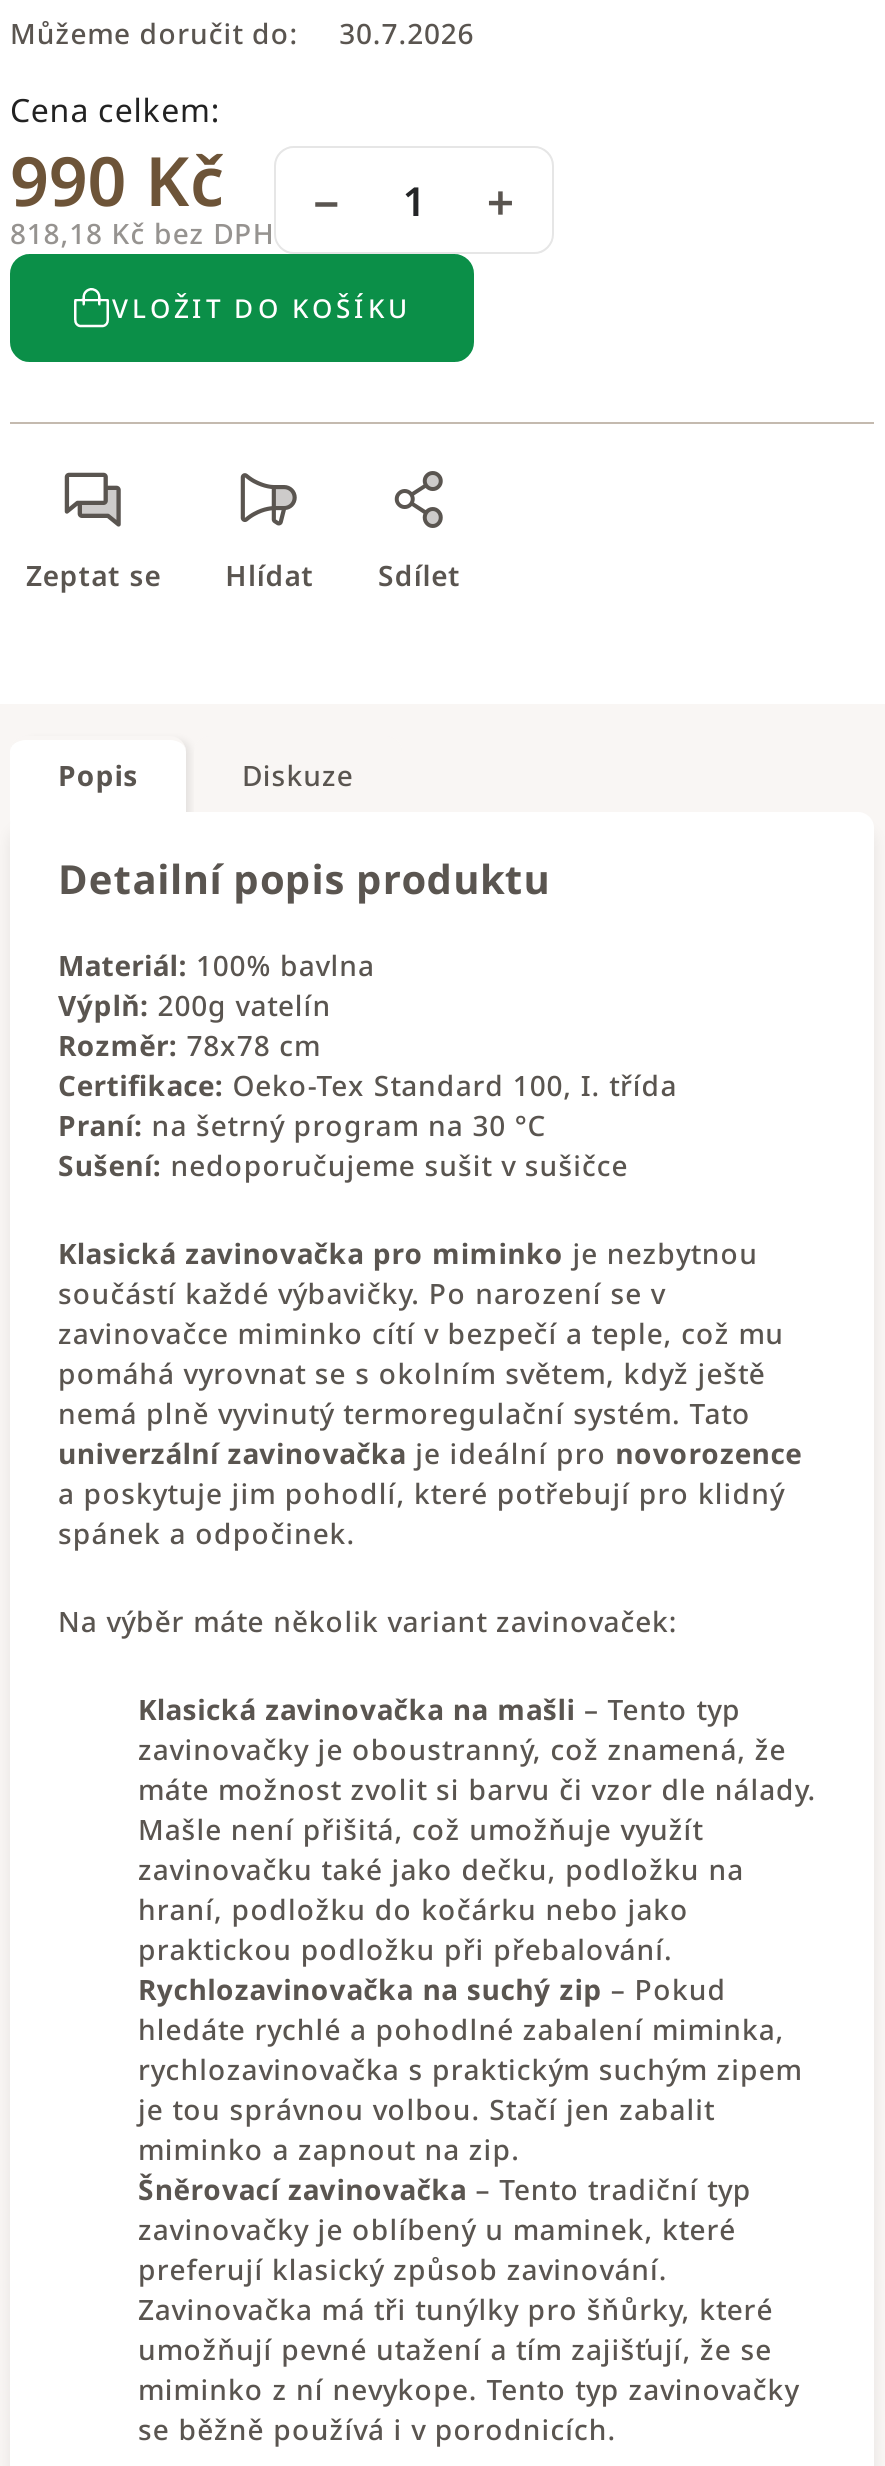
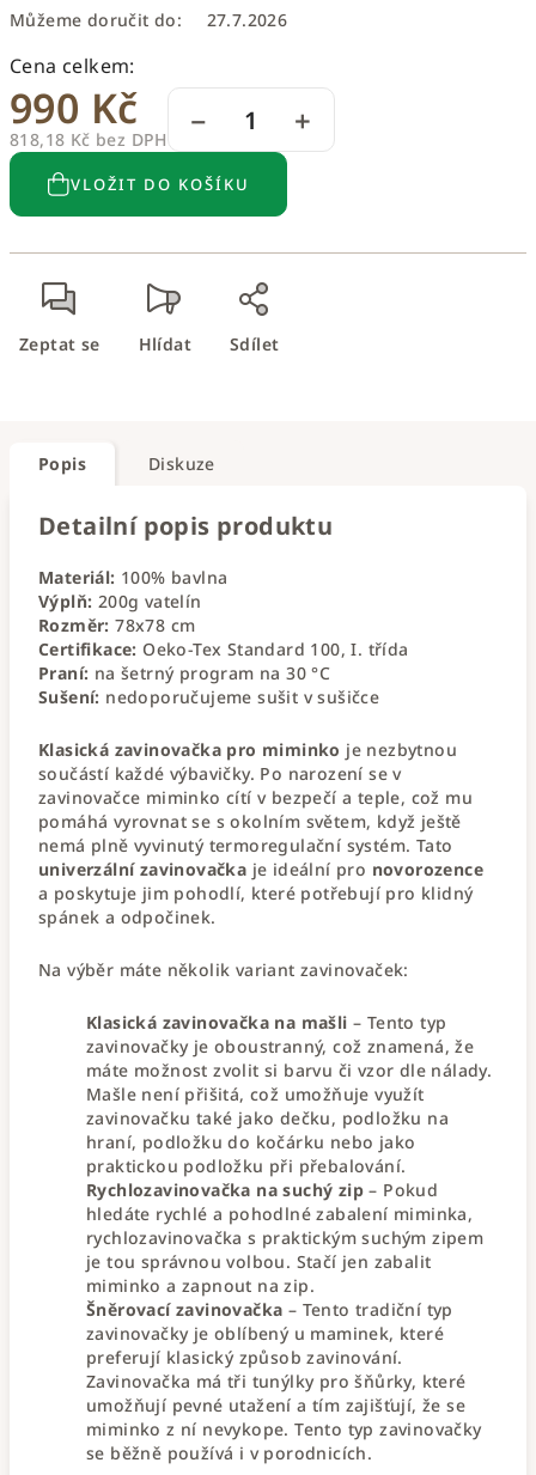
[10,14,474,52] Můžeme doručit do: 30.7.2026 -> [10,8,287,31] Můžeme doručit do: 27.7.2026

